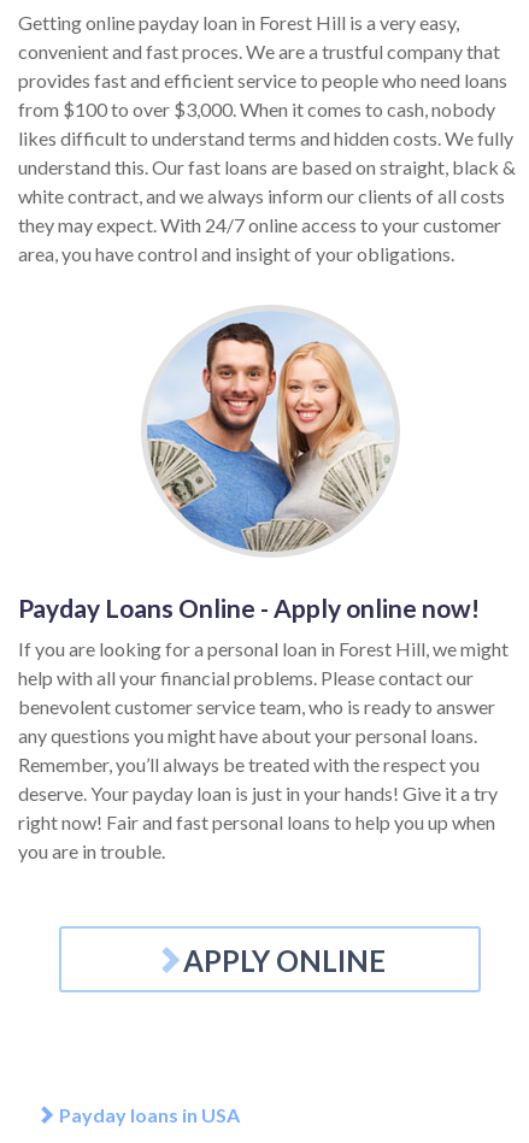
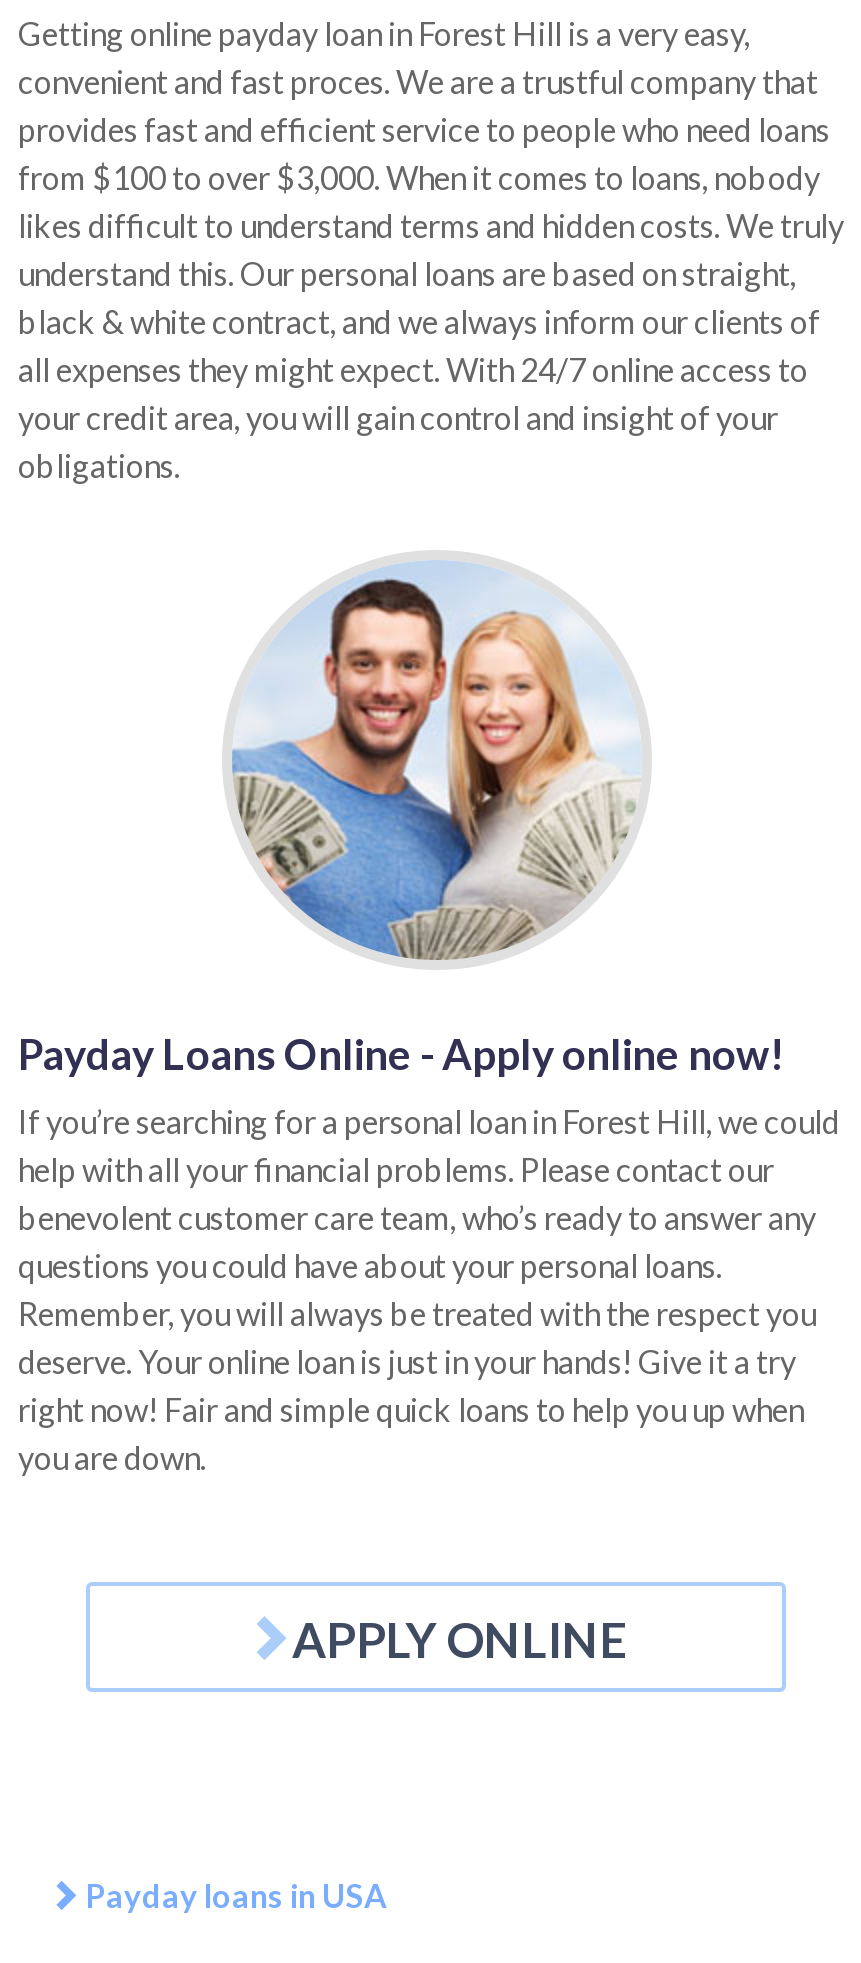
[18,98,516,265] from $100 to over $3,000. When it comes to cash, nobody | likes difficult to understand terms and hidden costs. We fully | understand this. Our fast loans are based on straight, black & | white contract, and we always inform our clients of all costs | they may expect. With 24/7 online access to your customer | area, you have control and insight of your obligations. -> [18,158,844,484] from $100 to over $3,000. When it comes to loans, nobody | likes difficult to understand terms and hidden costs. We truly | understand this. Our personal loans are based on straight, | black & white contract, and we always inform our clients of | all expenses they might expect. With 24/7 online access to | your credit area, you will gain control and insight of your | obligations.
[18,637,509,660] If you are looking for a personal loan in Forest Hill, we might -> [18,1102,840,1140] If you’re searching for a personal loan in Forest Hill, we could
[18,695,498,862] benevolent customer service team, who is ready to answer | any questions you might have about your personal loans. | Remember, you’ll always be treated with the respect you | deserve. Your payday loan is just in your hands! Give it a try | right now! Fair and fast personal loans to help you up when | you are in trouble. -> [18,1198,816,1476] benevolent customer care team, who’s ready to answer any | questions you could have about your personal loans. | Remember, you will always be treated with the respect you | deserve. Your online loan is just in your hands! Give it a try | right now! Fair and simple quick loans to help you up when | you are down.

